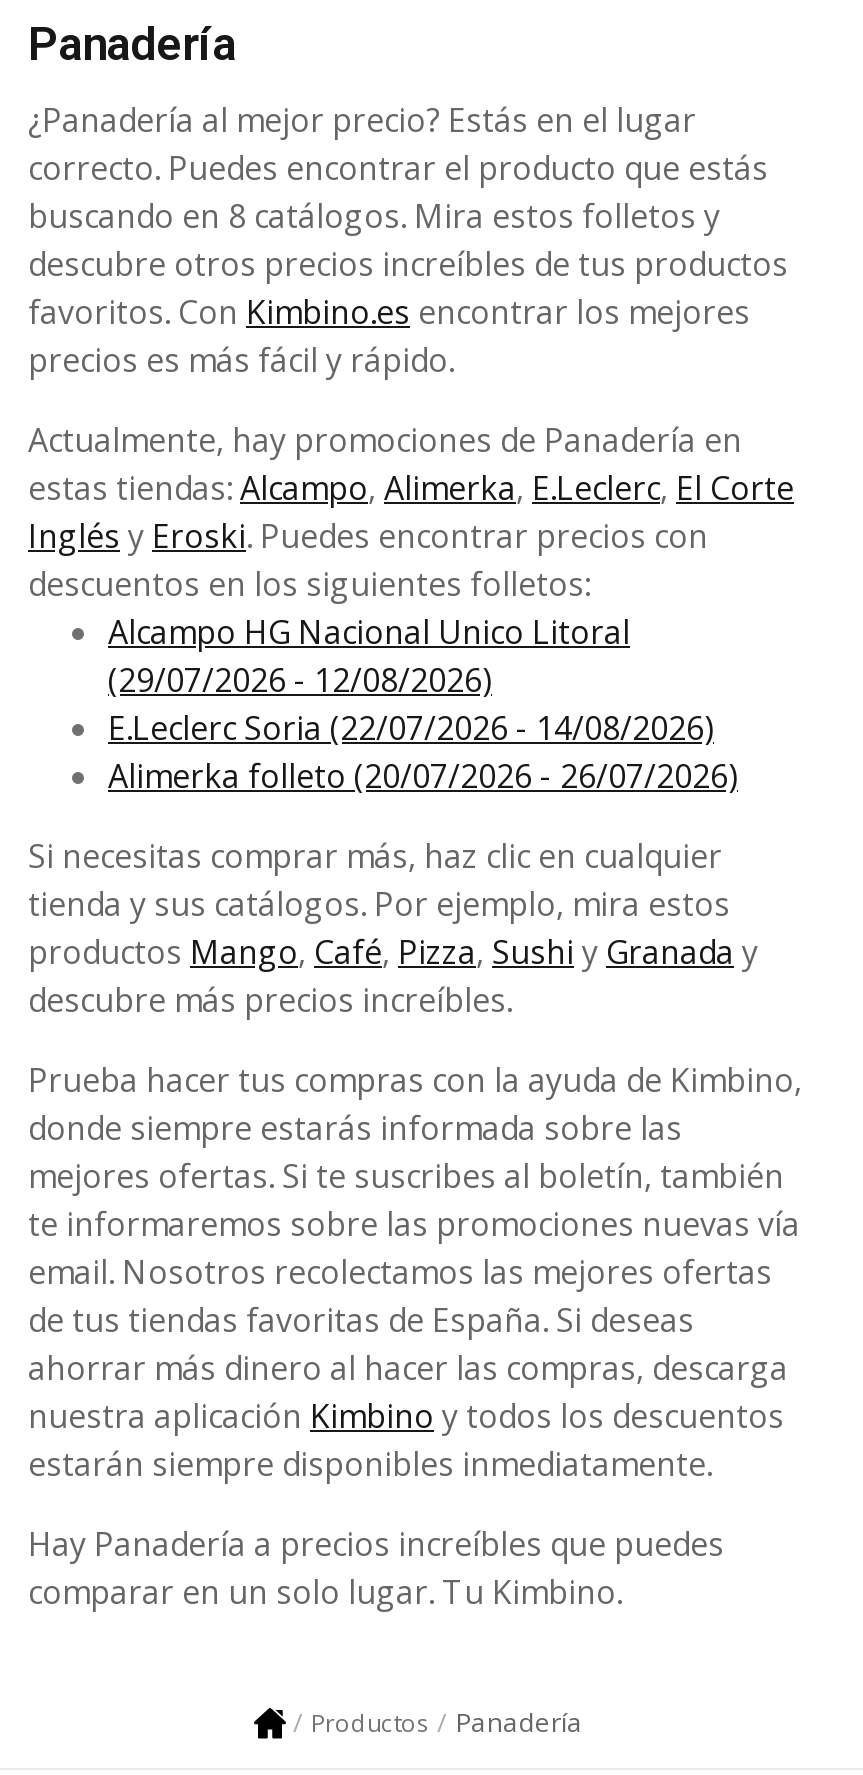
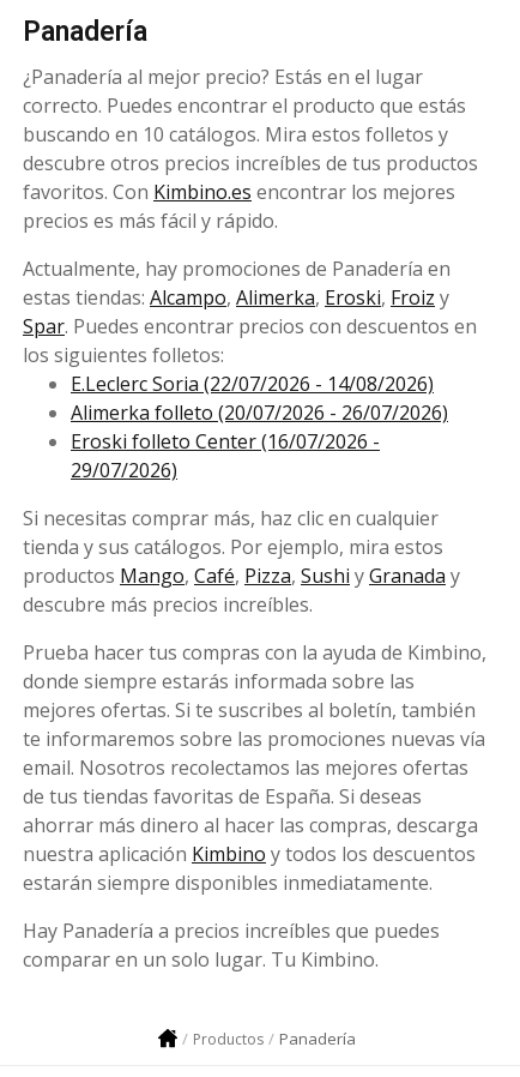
[28,194,720,238] buscando en 8 catálogos. Mira estos folletos y -> [23,122,448,148] buscando en 10 catálogos. Mira estos folletos y
[28,466,794,702] estas tiendas: Alcampo, Alimerka, E.Leclerc, El Corte | Inglés y Eroski. Puedes encontrar precios con | descuentos en los siguientes folletos: | Alcampo HG Nacional Unico Litoral | (29/07/2026 - 12/08/2026) -> [23,285,477,369] estas tiendas: Alcampo, Alimerka, Eroski, Froiz y | Spar. Puedes encontrar precios con descuentos en | los siguientes folletos:
moved [108,706,738,798] -> [71,371,448,426]: E.Leclerc Soria (22/07/2026 - 14/08/2026) | Alimerka folleto (20/07/2026 - 26/07/2026)
none -> [71,429,380,484] Eroski folleto Center (16/07/2026 - | 29/07/2026)

